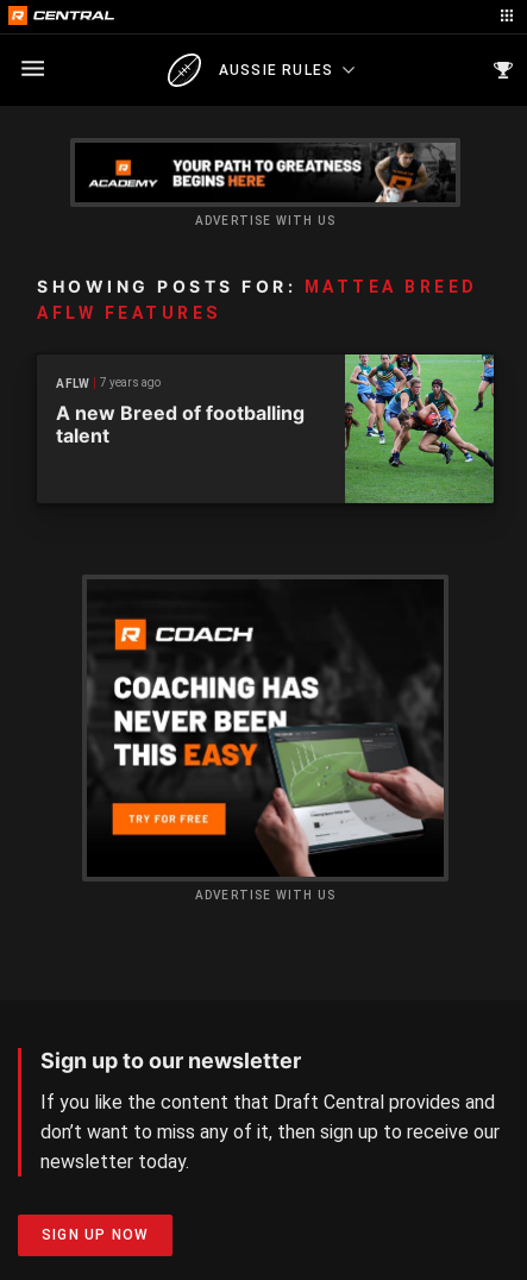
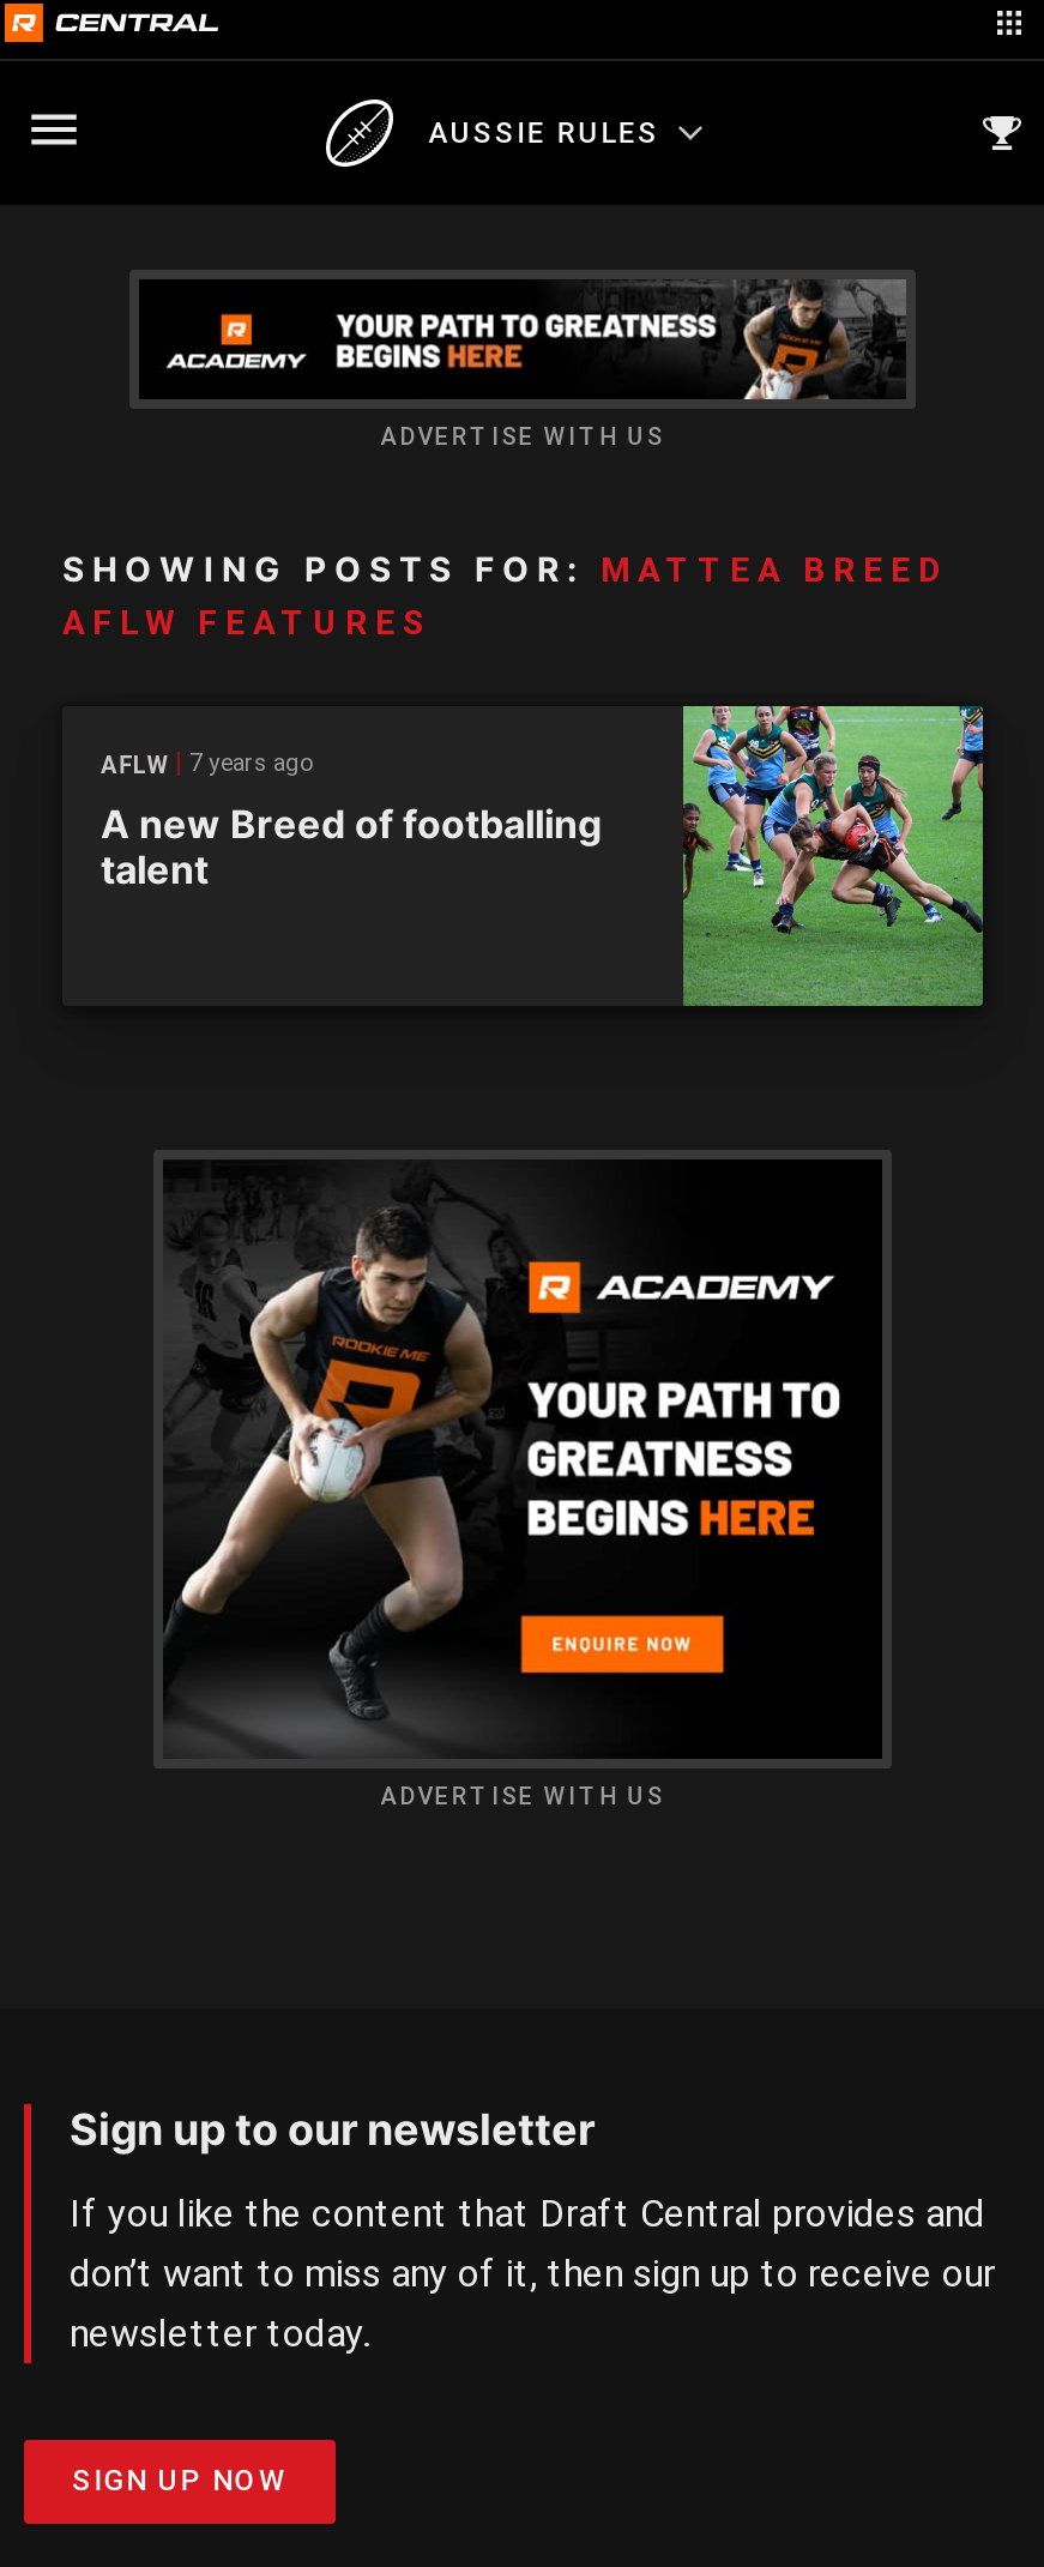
[87,604,445,878] [image] -> [165,1205,882,1759] [image]

